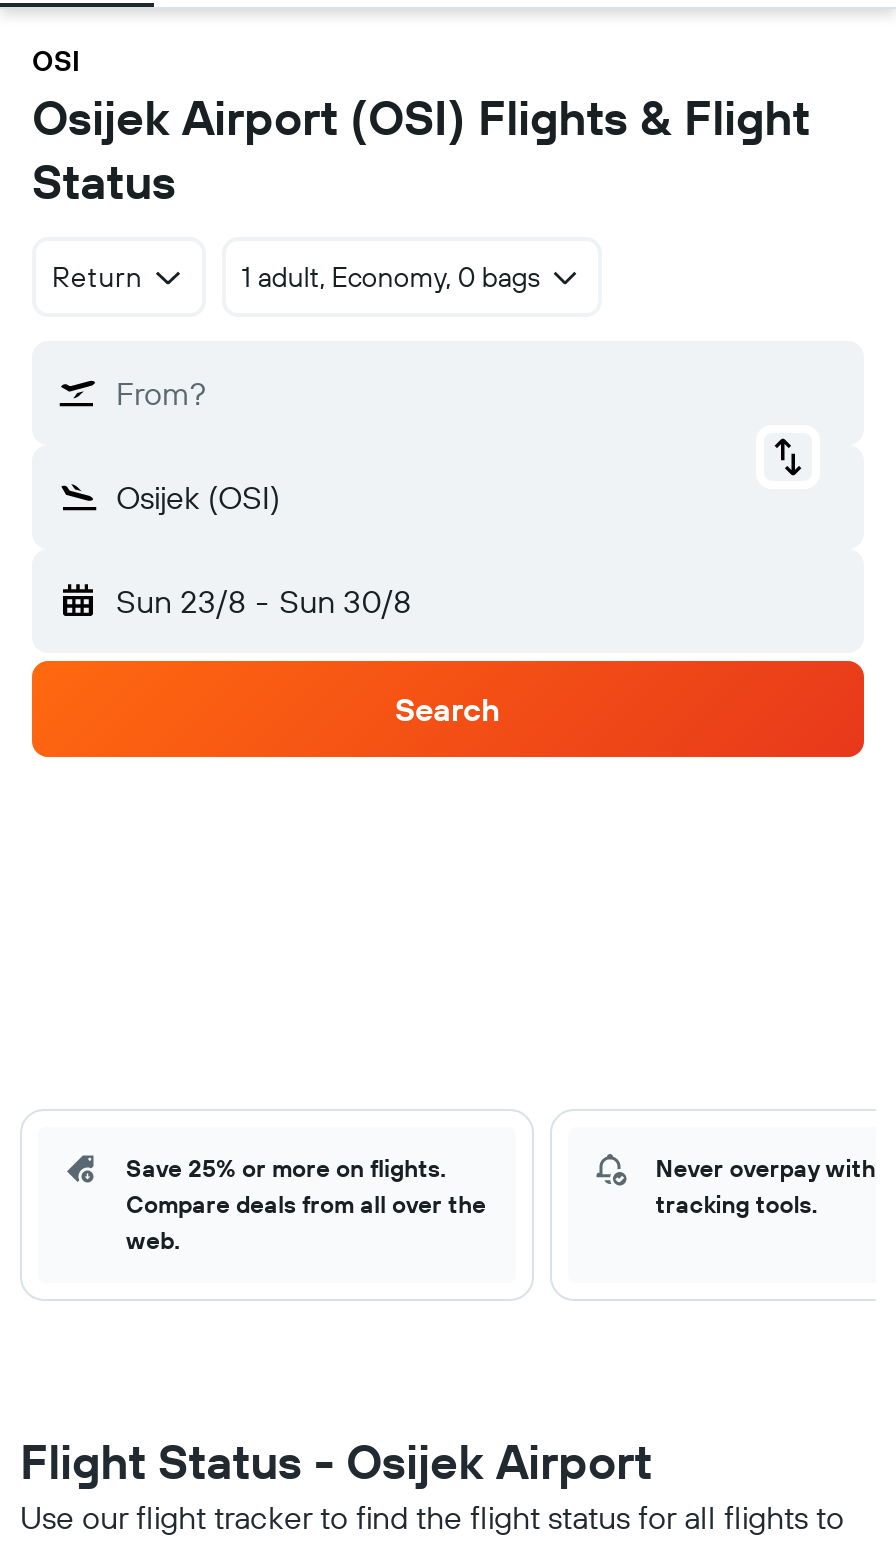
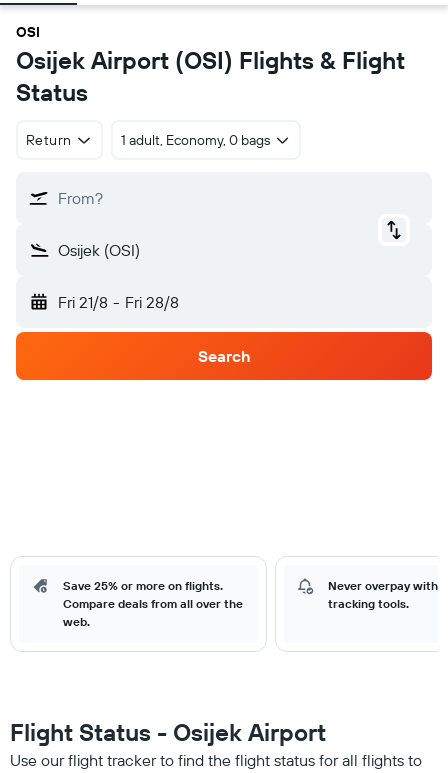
[116,581,411,621] Sun 23/8 - Sun 30/8 -> [58,292,179,312] Fri 21/8 - Fri 28/8

